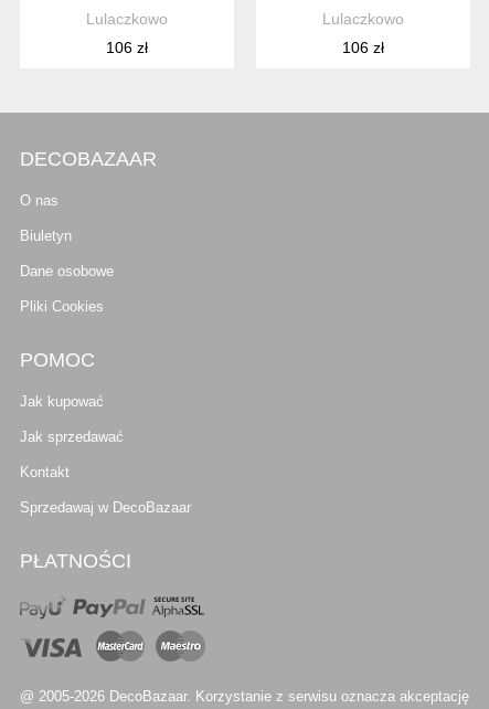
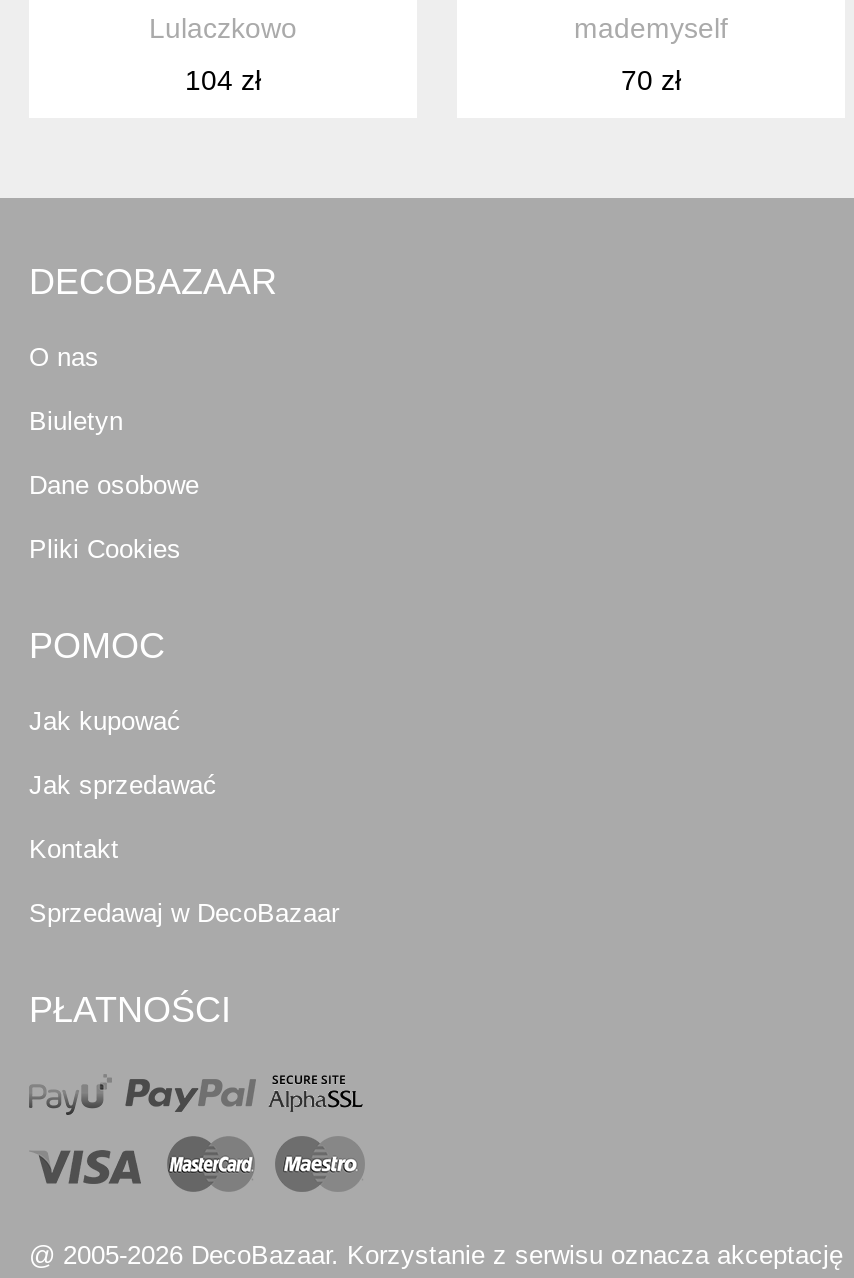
[322,10,404,28] Lulaczkowo -> [574,12,728,44] mademyself
[106,39,148,56] 106 zł -> [185,64,261,96] 104 zł
[342,39,384,56] 106 zł -> [621,64,681,96] 70 zł

